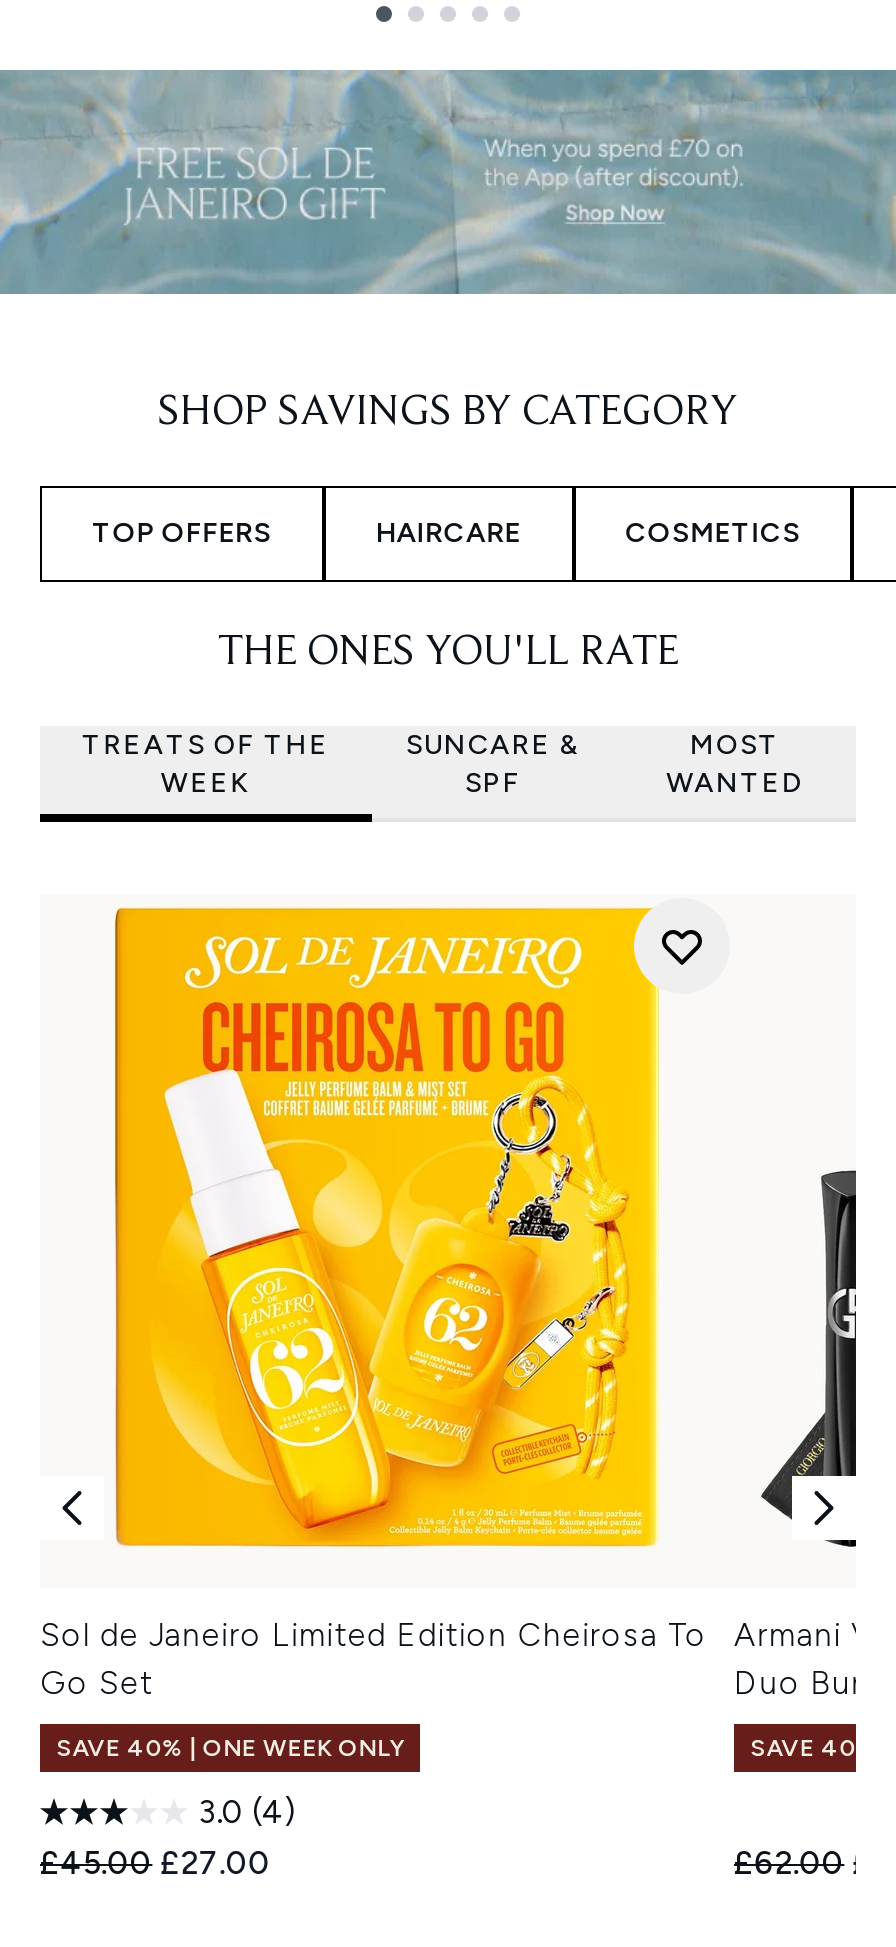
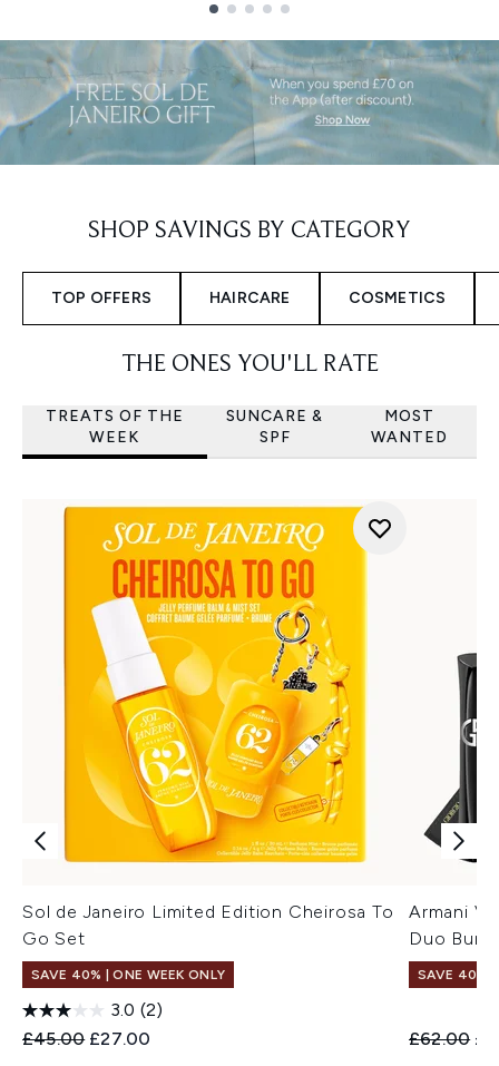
[198,1792,296,1830] 3.0 (4) -> [110,999,163,1020] 3.0 (2)

